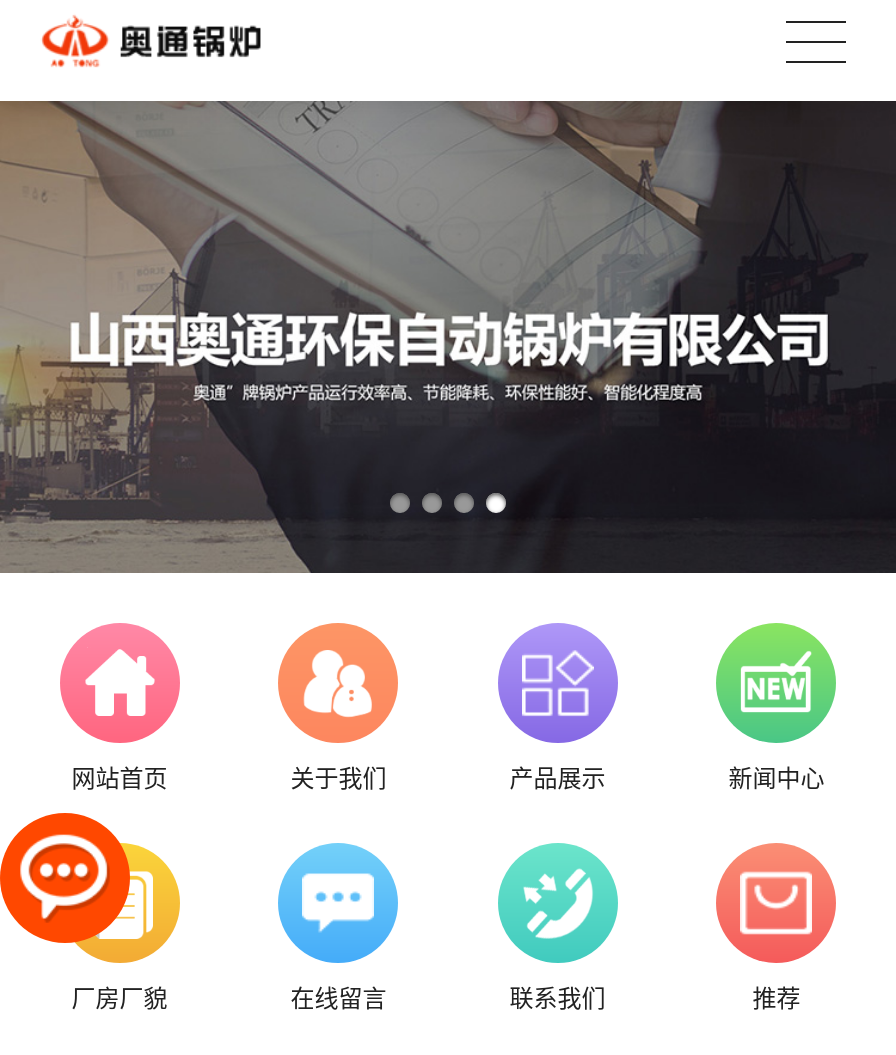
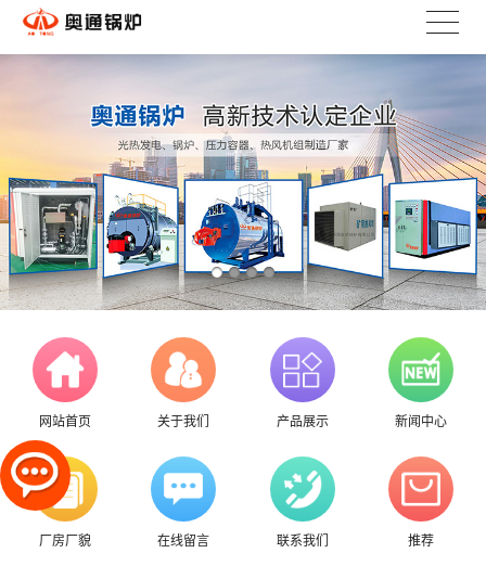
[6,99,890,573] [image] -> [3,53,483,311] [image]

